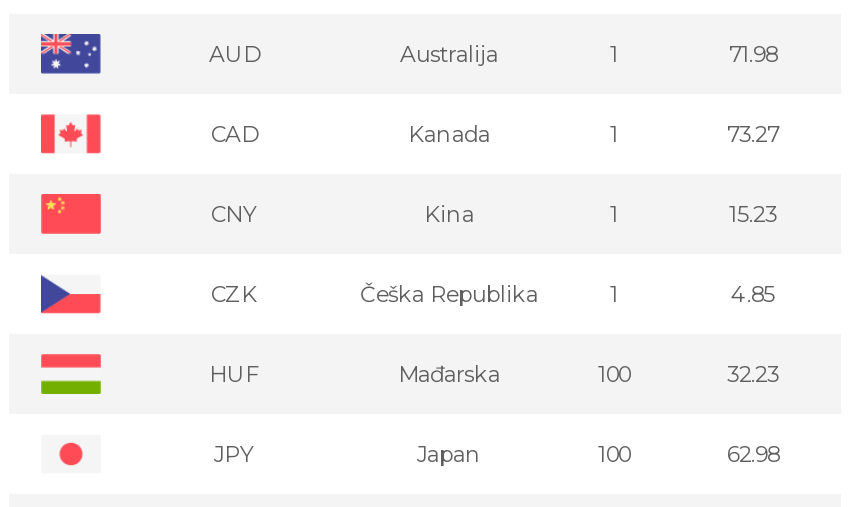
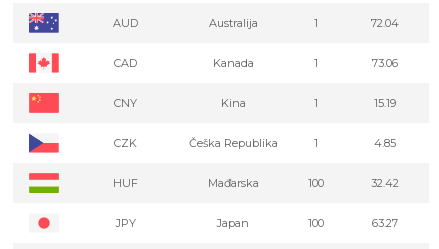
[729,40,777,68] 71.98 -> [371,16,399,30] 72.04
[727,120,779,148] 73.27 -> [372,56,398,70] 73.06
[729,200,777,228] 15.23 -> [374,96,396,110] 15.19
[727,360,779,388] 32.23 -> [371,176,399,190] 32.42
[727,440,779,468] 62.98 -> [372,216,398,230] 63.27

